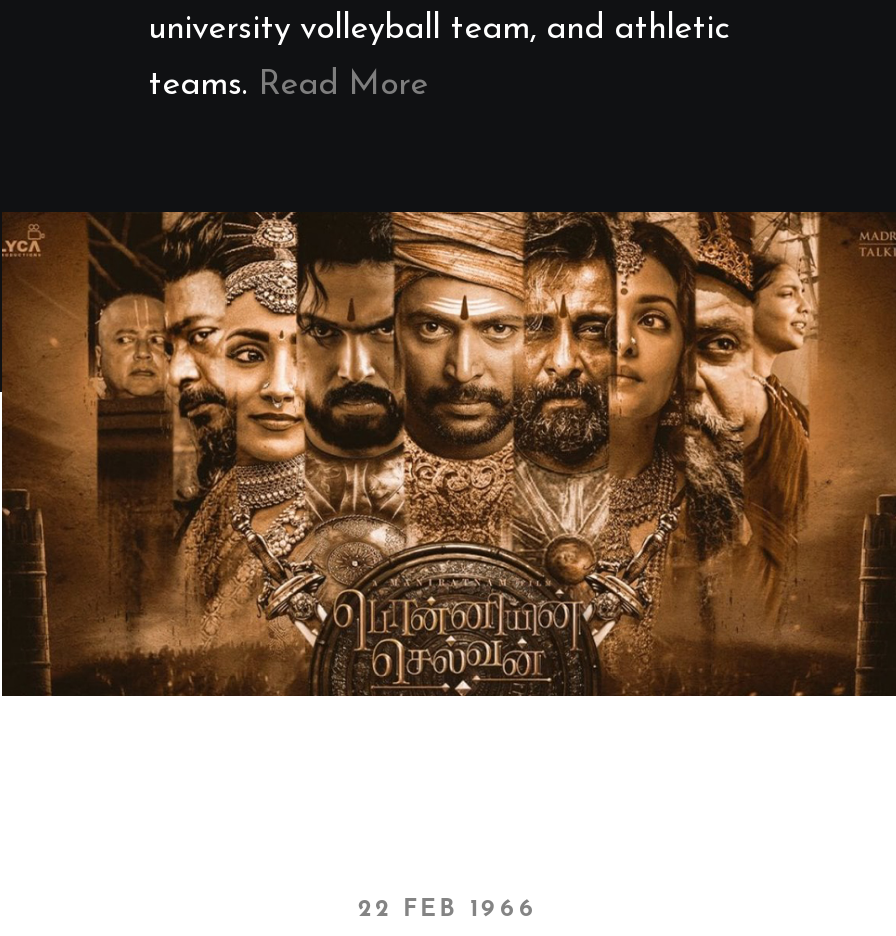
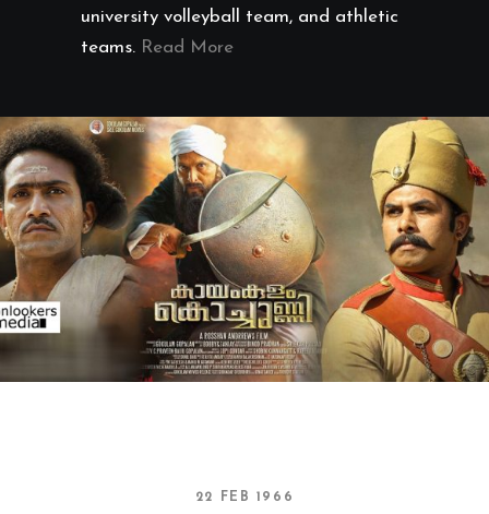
[6,212,890,698] [image] -> [3,116,486,383] [image]

